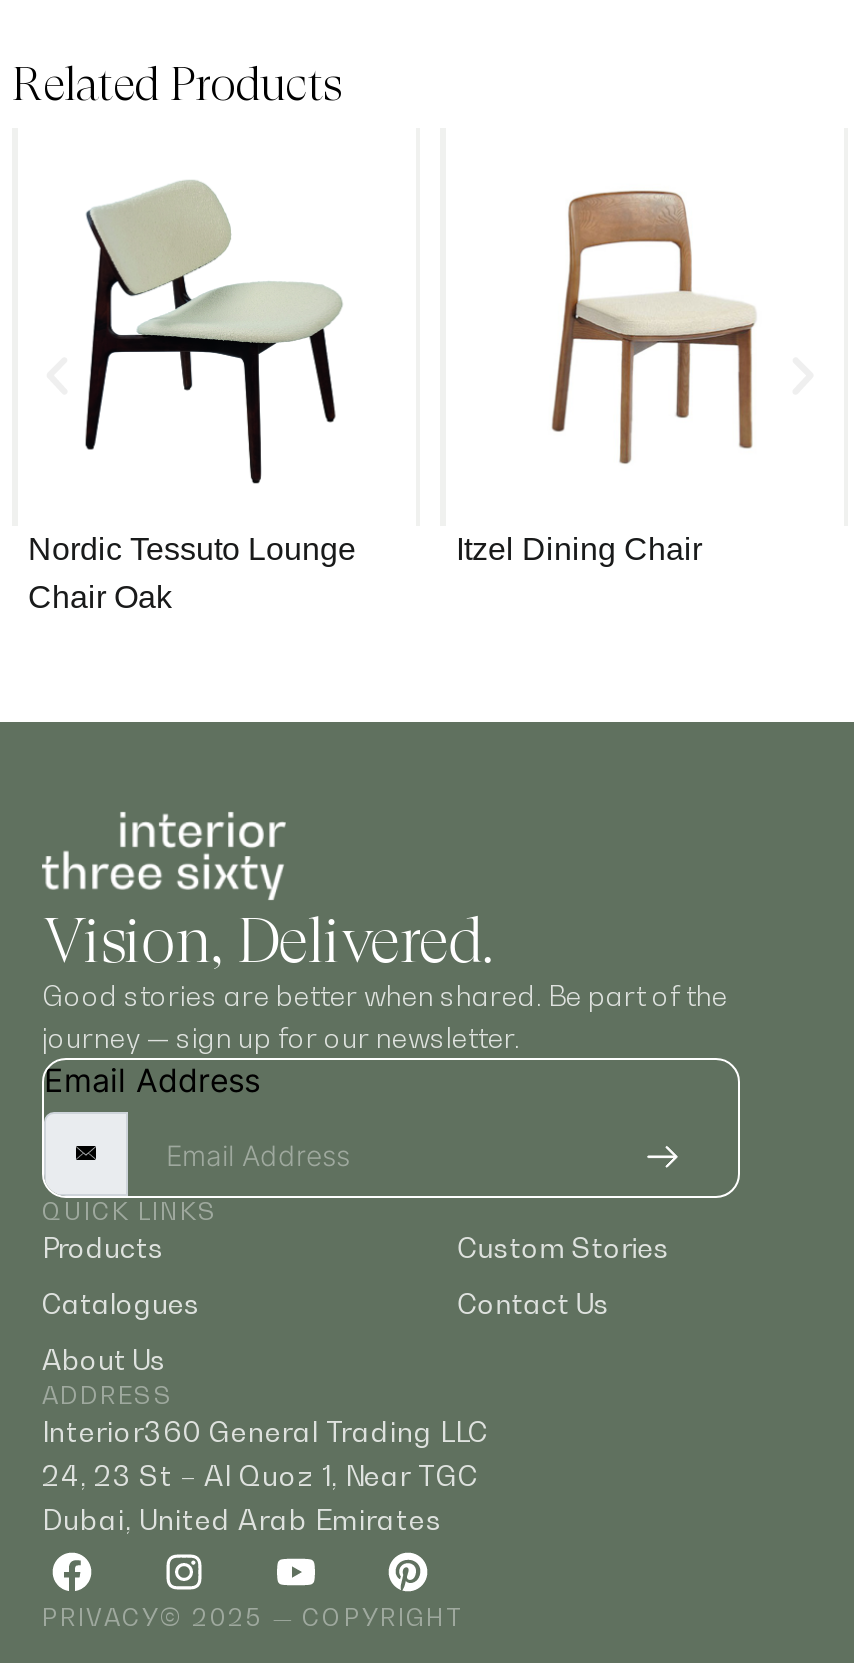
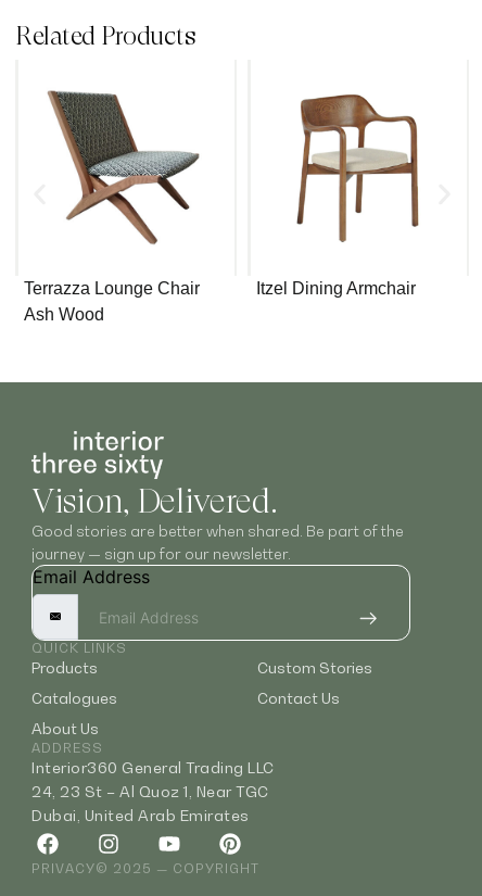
[28,180,356,614] [image] | Nordic Tessuto Lounge | Chair Oak -> [24,89,200,324] [image] | Terrazza Lounge Chair | Ash Wood
[456,188,754,566] [image] | Itzel Dining Chair -> [256,93,419,298] [image] | Itzel Dining Armchair

